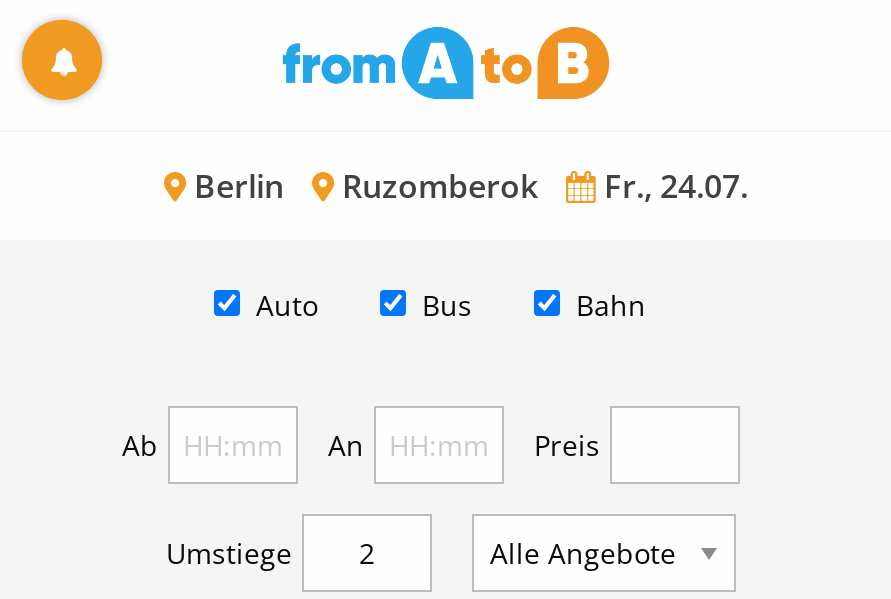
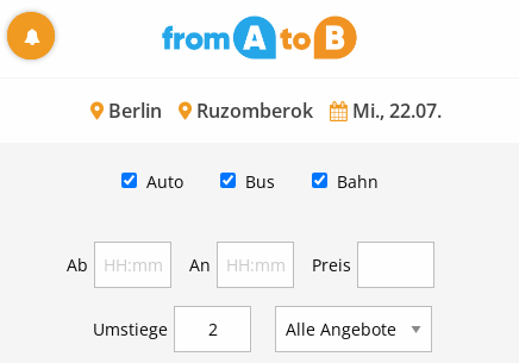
[186,163,748,207] Berlin Ruzomberok Fr., 24.07. -> [103,97,441,123] Berlin Ruzomberok Mi., 22.07.

